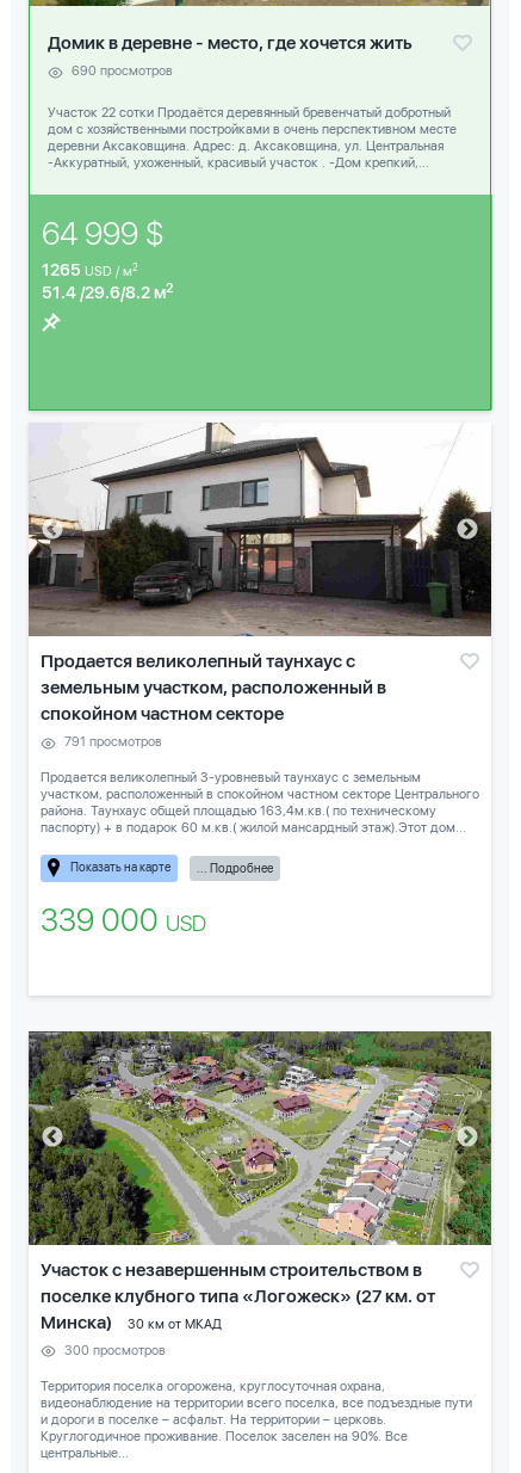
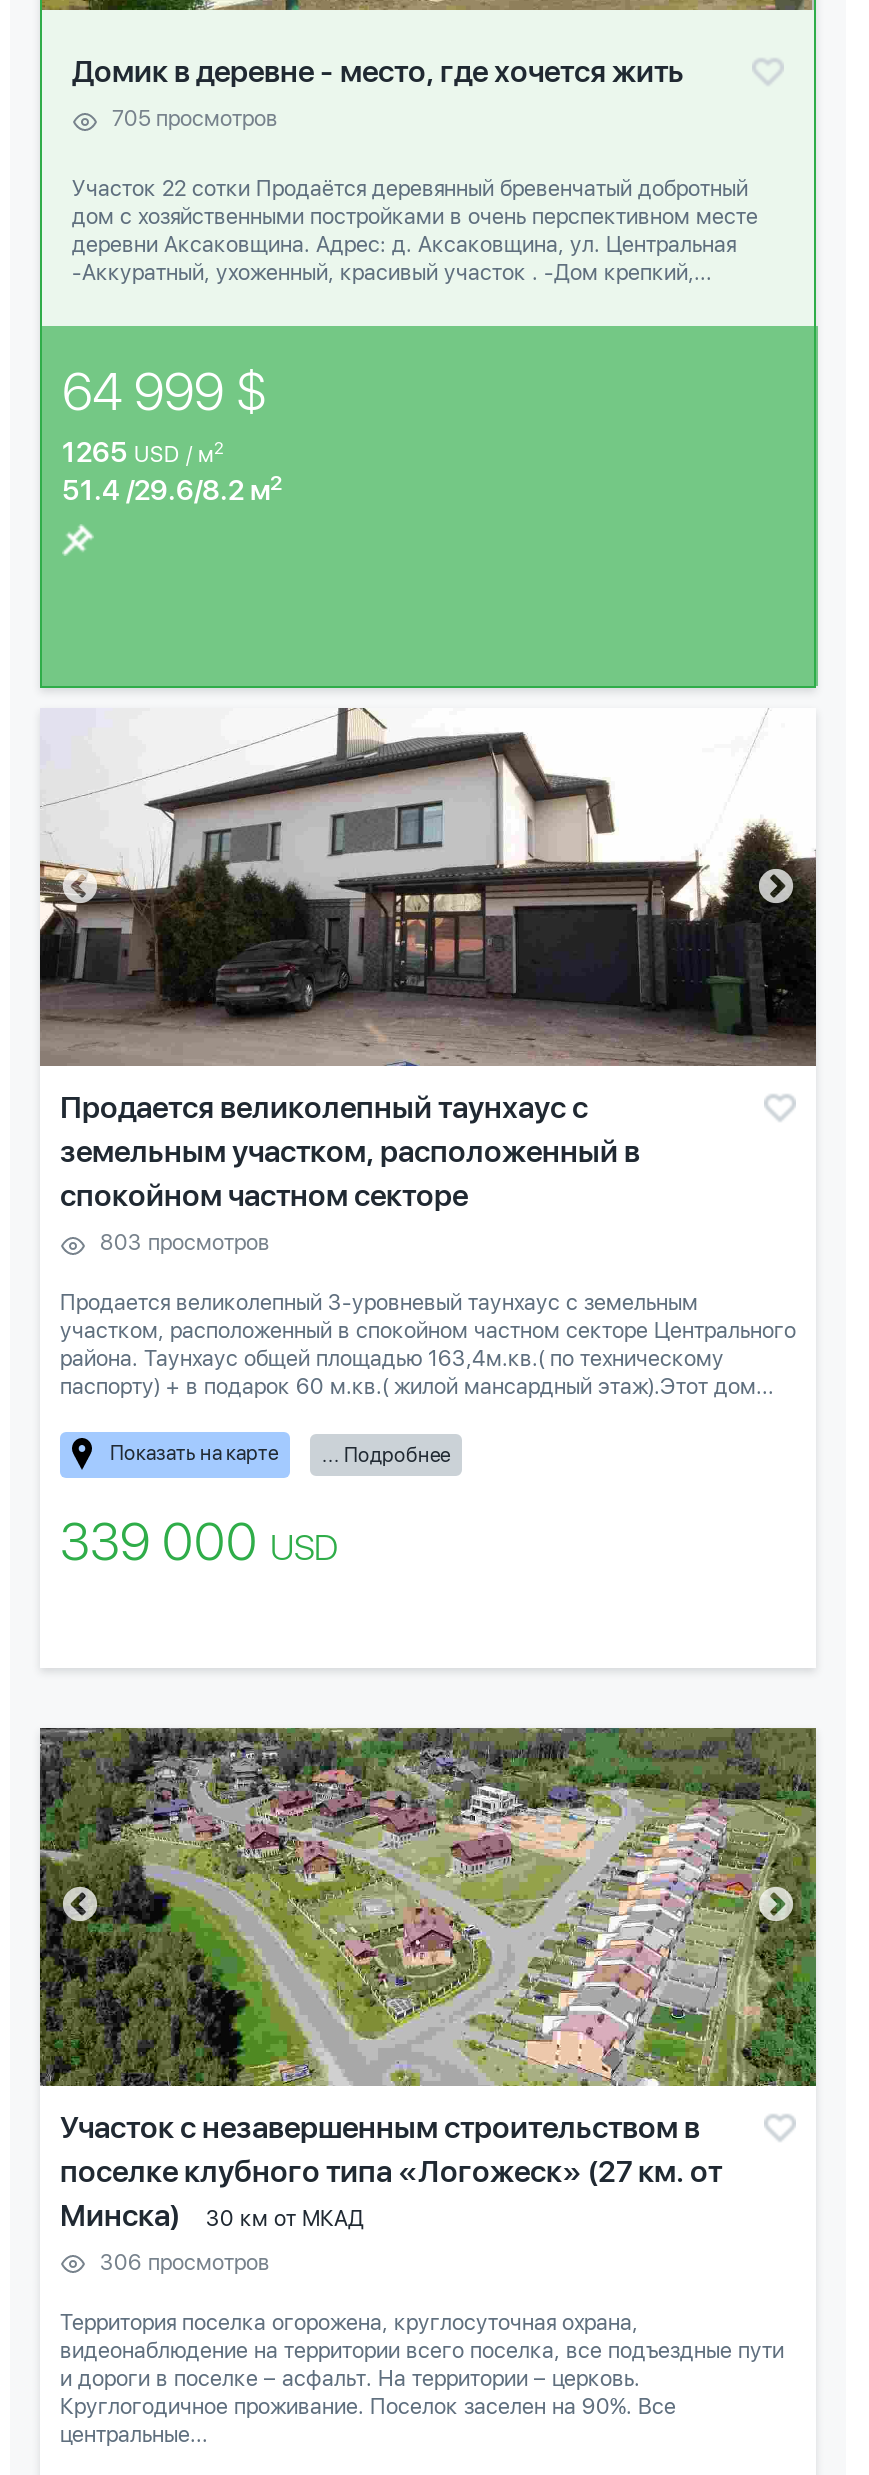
[72,64,173,79] 690 просмотров -> [112,107,278,133] 705 просмотров
[61,735,162,750] 791 просмотров -> [94,1231,270,1257] 803 просмотров
[61,1343,166,1358] 300 просмотров -> [94,2250,270,2276] 306 просмотров

